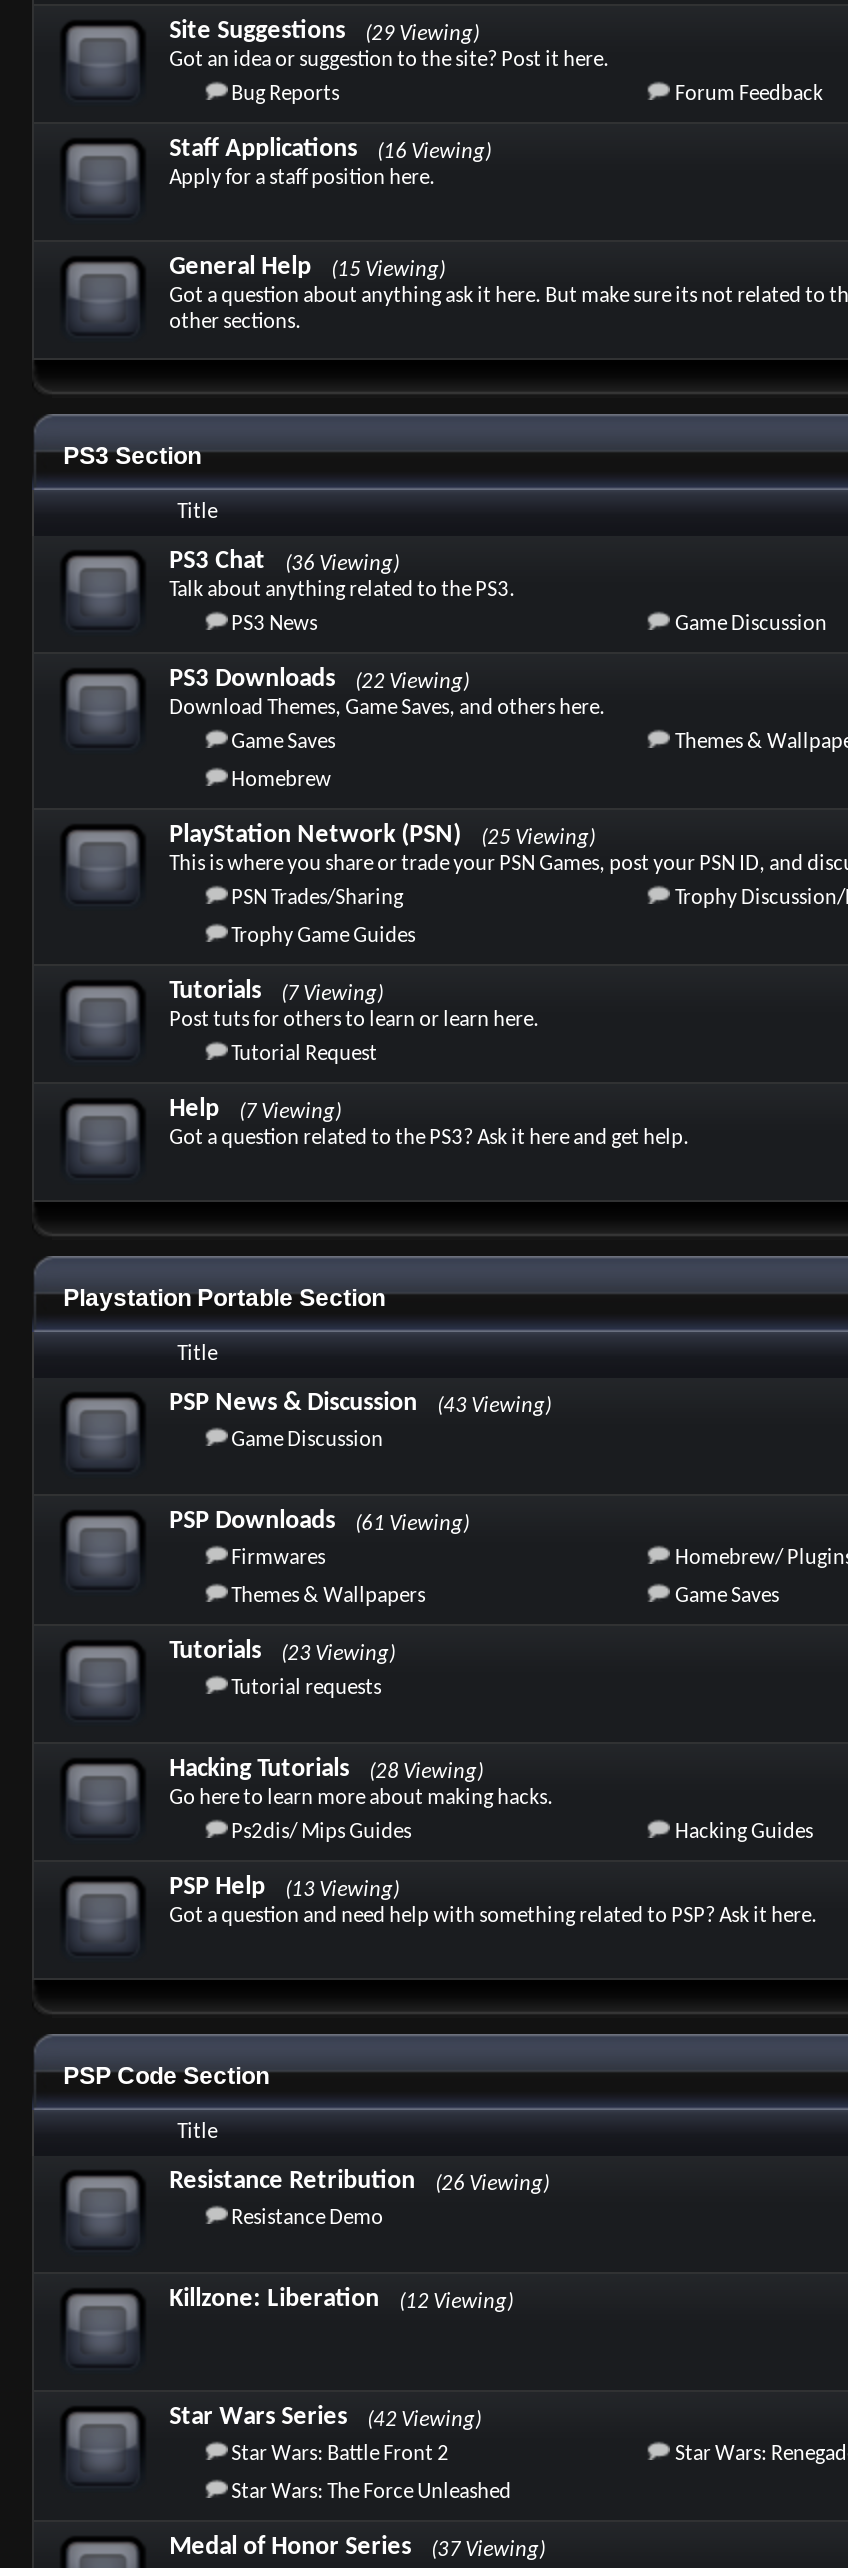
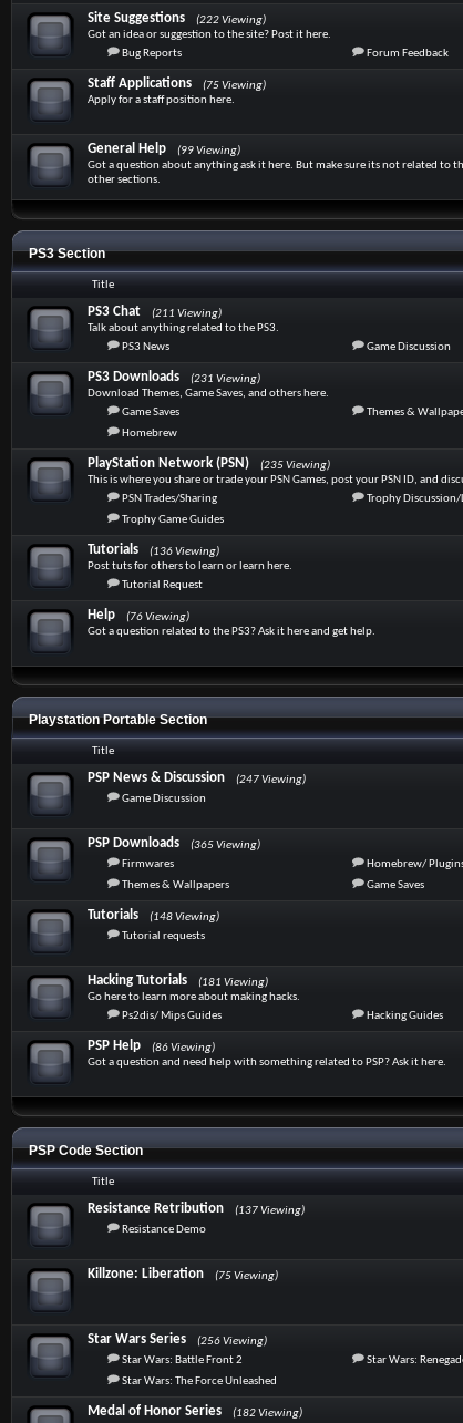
[169,18,479,46] Site Suggestions (29 Viewing) -> [87,11,265,27] Site Suggestions (222 Viewing)
[169,136,491,164] Staff Applications (16 Viewing) -> [87,76,265,92] Staff Applications (75 Viewing)
[169,254,445,282] General Help (15 Viewing) -> [87,142,240,157] General Help (99 Viewing)
[169,548,399,576] PS3 Chat (36 Viewing) -> [87,305,221,320] PS3 Chat (211 Viewing)
[169,666,469,694] PS3 Downloads (22 Viewing) -> [87,370,260,385] PS3 Downloads (231 Viewing)
[169,822,595,850] PlayStation Network (PSN) (25 Viewing) -> [87,456,330,472] PlayStation Network (PSN) (235 Viewing)
[169,978,383,1006] Tutorials (7 Viewing) -> [87,543,219,558] Tutorials (136 Viewing)
[169,1096,341,1124] Help (7 Viewing) -> [87,608,189,623] Help (76 Viewing)
[169,1390,551,1418] PSP News & Discussion (43 Viewing) -> [87,771,305,786] PSP News & Discussion (247 Viewing)
[169,1508,469,1536] PSP Downloads (61 Viewing) -> [87,836,260,852] PSP Downloads (365 Viewing)
[169,1638,395,1666] Tutorials (23 Viewing) -> [87,908,219,924] Tutorials (148 Viewing)
[169,1756,483,1784] Hacking Tutorials (28 Viewing) -> [87,973,268,989] Hacking Tutorials (181 Viewing)
[169,1874,399,1902] PSP Help (13 Viewing) -> [87,1039,214,1054] PSP Help (86 Viewing)
[169,2168,549,2196] Resistance Retribution (26 Viewing) -> [87,1202,304,1217] Resistance Retribution (137 Viewing)
[169,2286,513,2314] Killzone: Liberation (12 Viewing) -> [87,1267,278,1282] Killzone: Liberation (75 Viewing)
[169,2404,481,2432] Star Wars Series (42 Viewing) -> [87,1332,267,1348] Star Wars Series (256 Viewing)
[169,2534,545,2562] Medal of Honor Series (37 Viewing) -> [87,1404,302,1420] Medal of Honor Series (182 Viewing)

